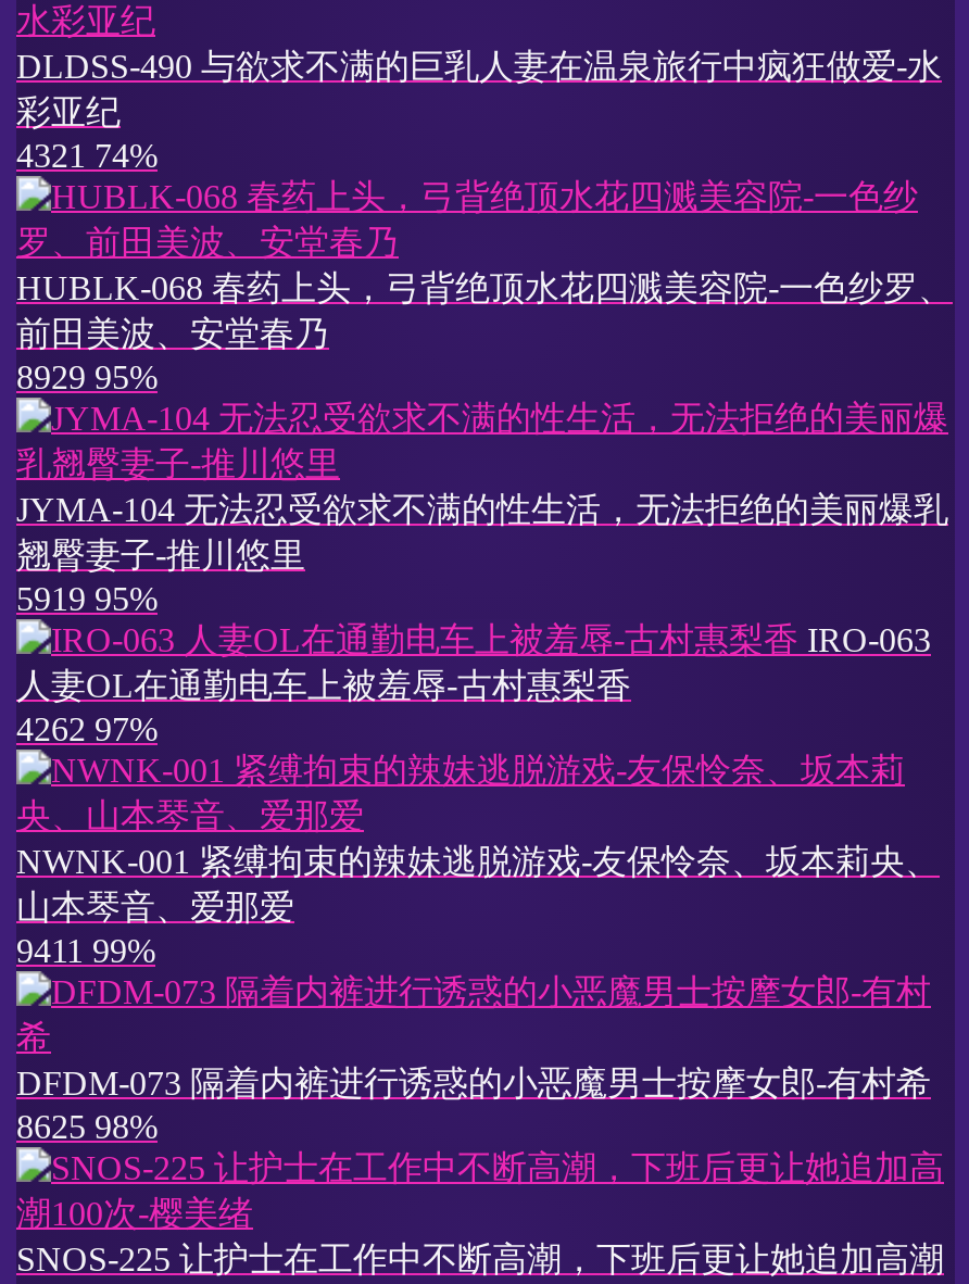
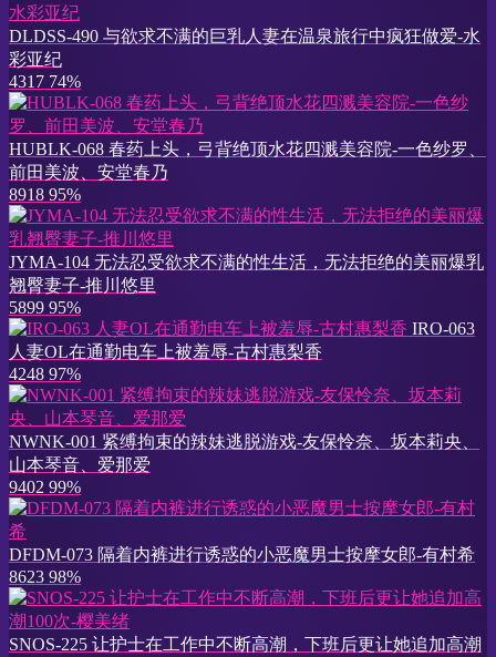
[16,136,158,173] 4321 74% -> [9,72,81,91] 4317 74%
[16,358,158,395] 8929 95% -> [9,185,81,204] 8918 95%
[16,579,158,616] 5919 95% -> [9,298,81,317] 5899 95%
[16,710,158,747] 4262 97% -> [9,364,81,383] 4248 97%
[16,931,155,968] 9411 99% -> [9,477,81,496] 9402 99%
[16,1107,158,1144] 8625 98% -> [9,567,81,586] 8623 98%

